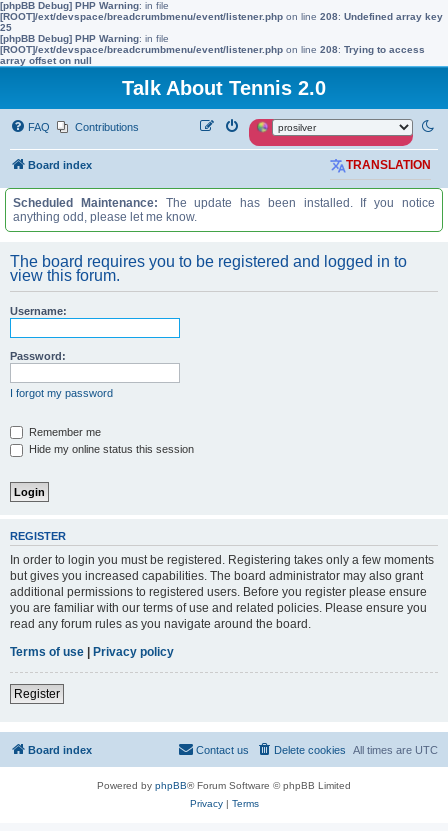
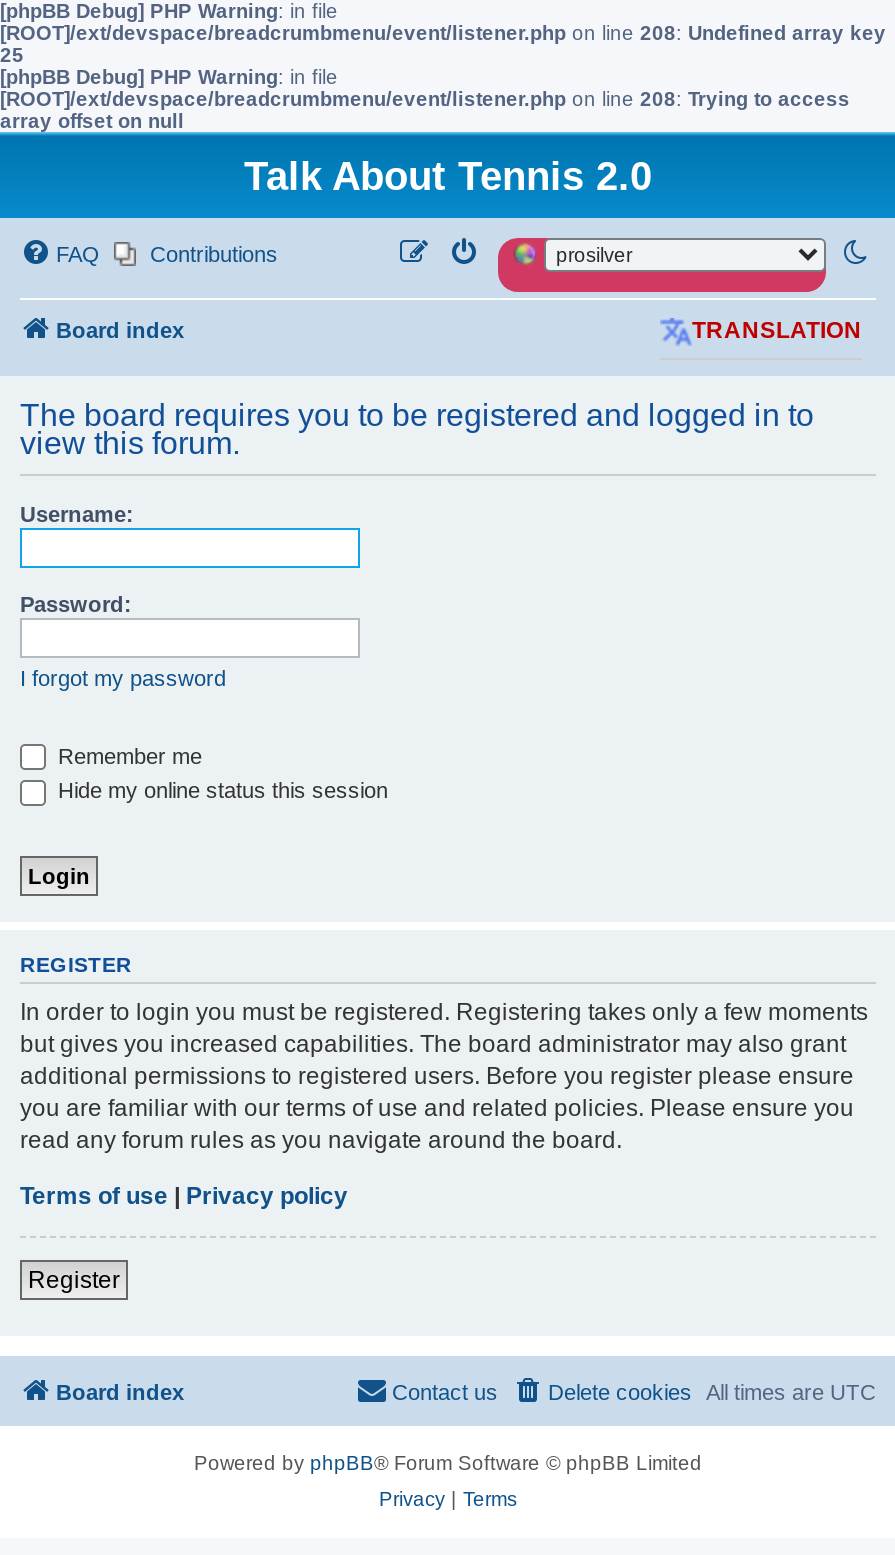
[13,196,435,224] Scheduled Maintenance: The update has been installed. If you notice | anything odd, please let me know. -> none

